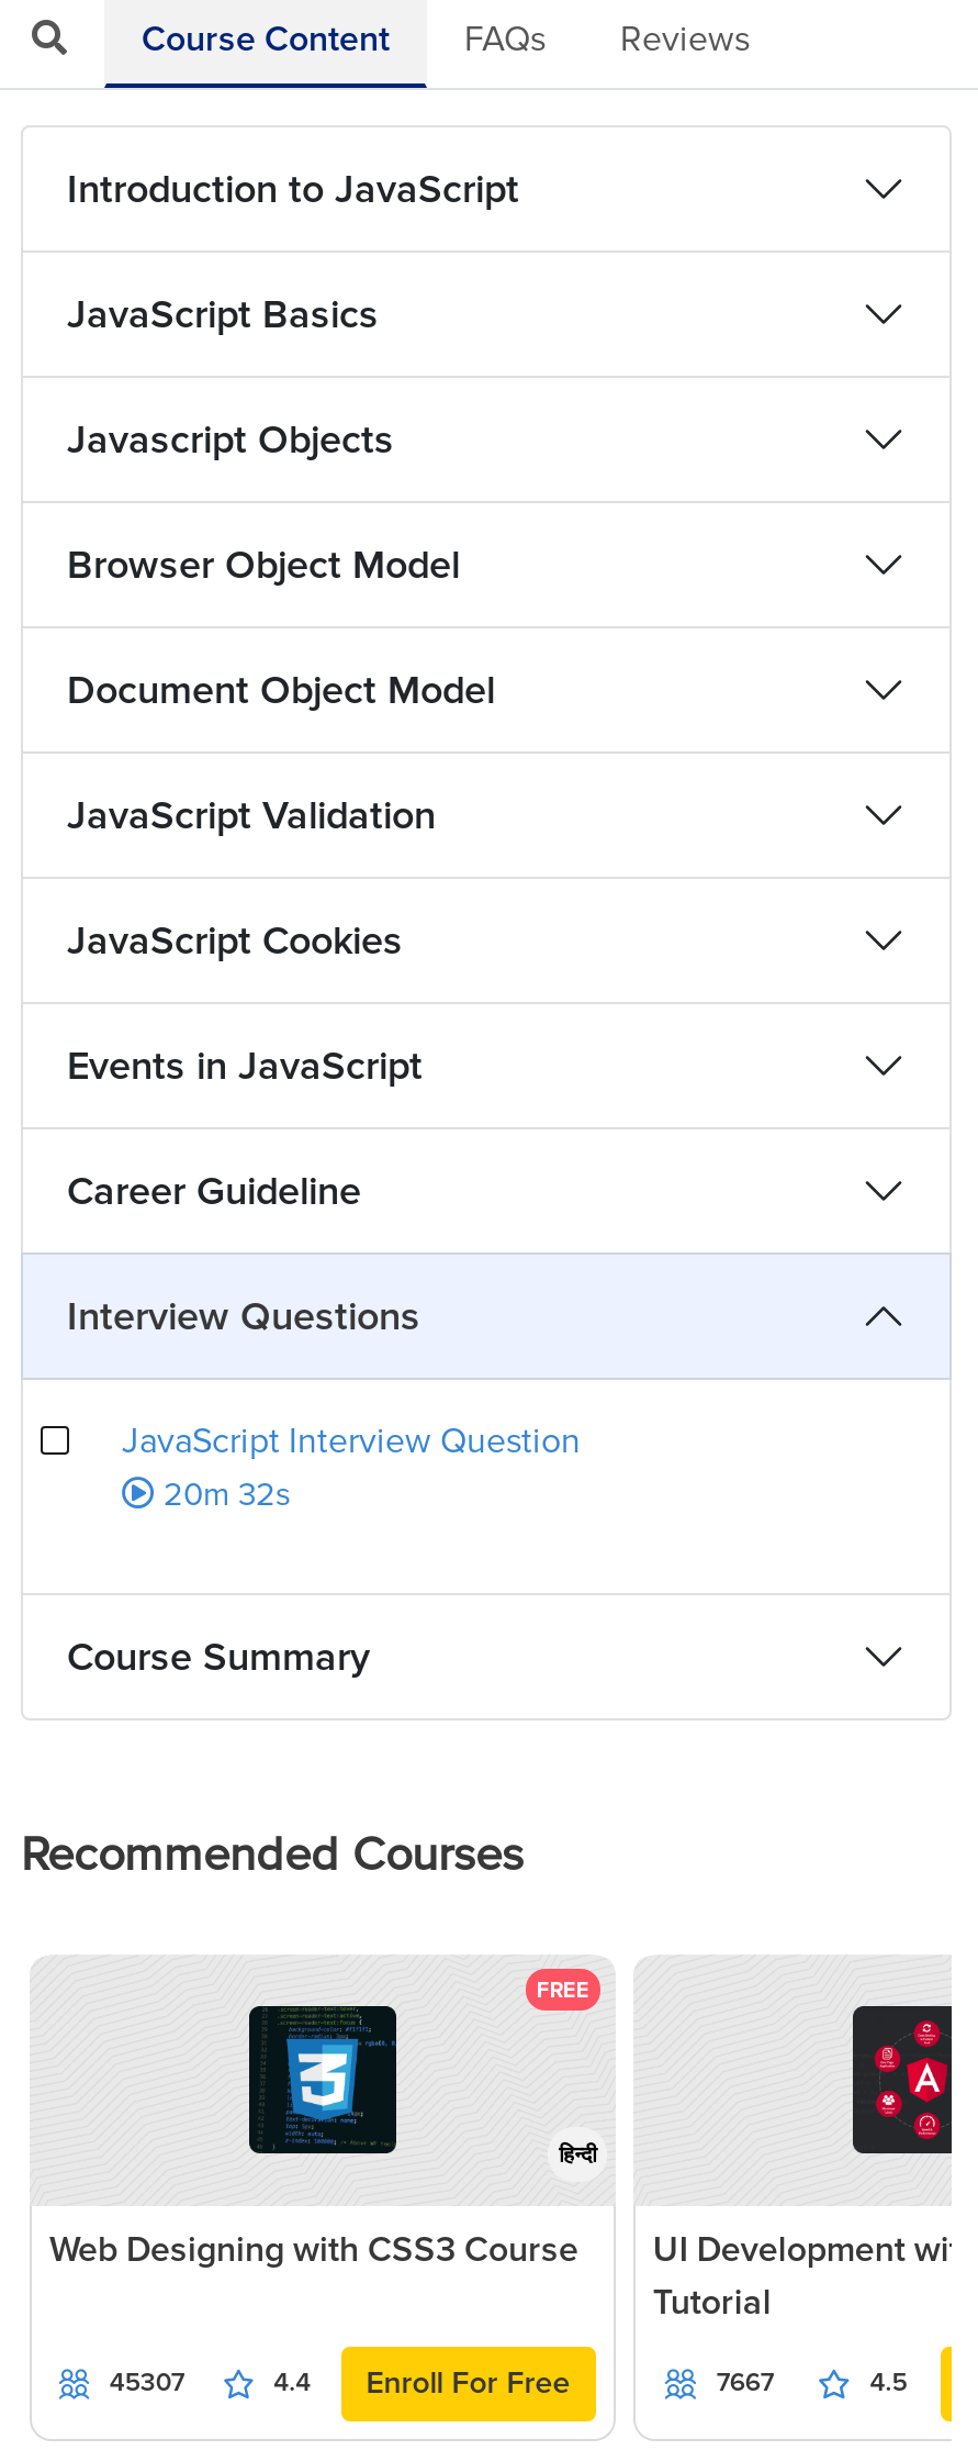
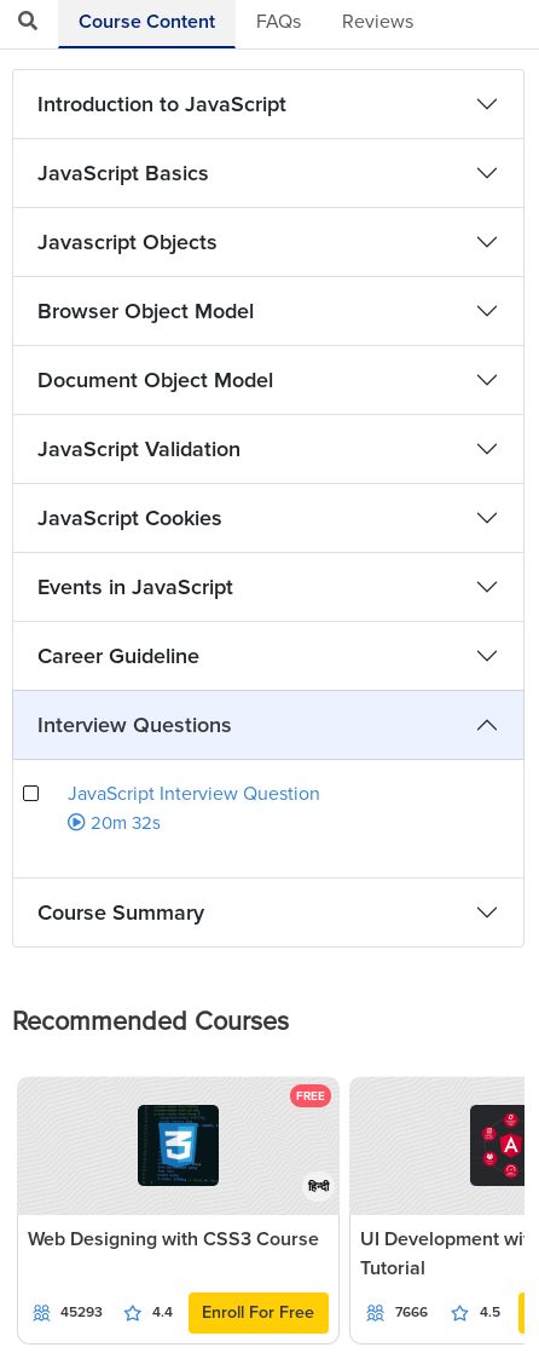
[110,2366,184,2399] 45307 -> [61,1303,103,1321] 45293
[716,2366,773,2399] 7667 -> [395,1303,427,1321] 7666

